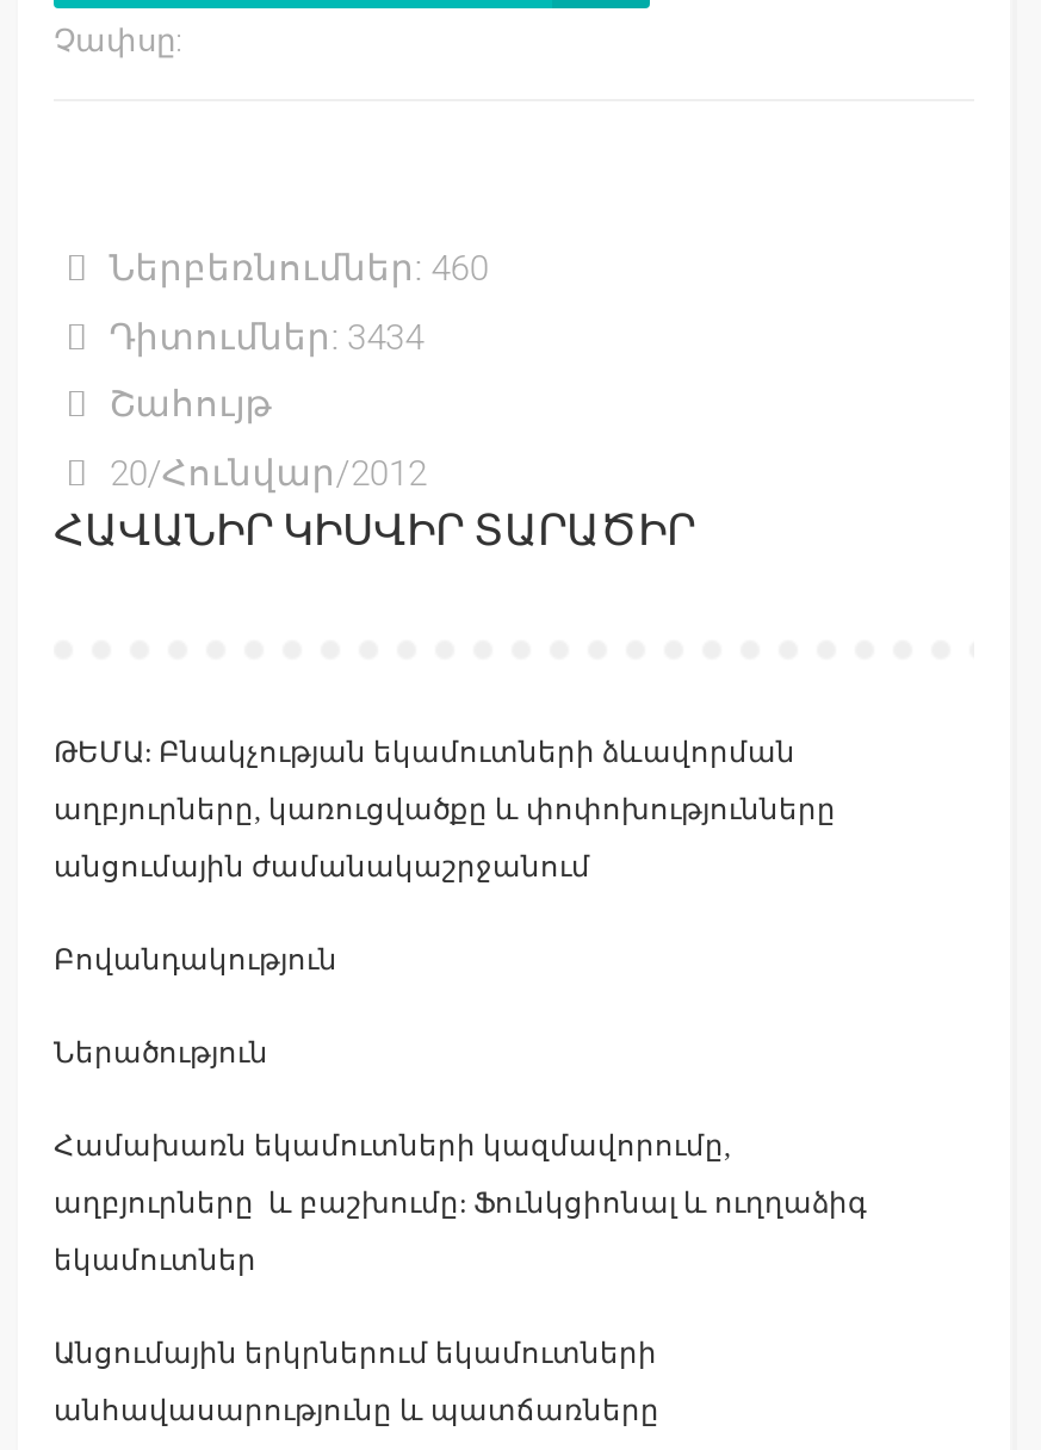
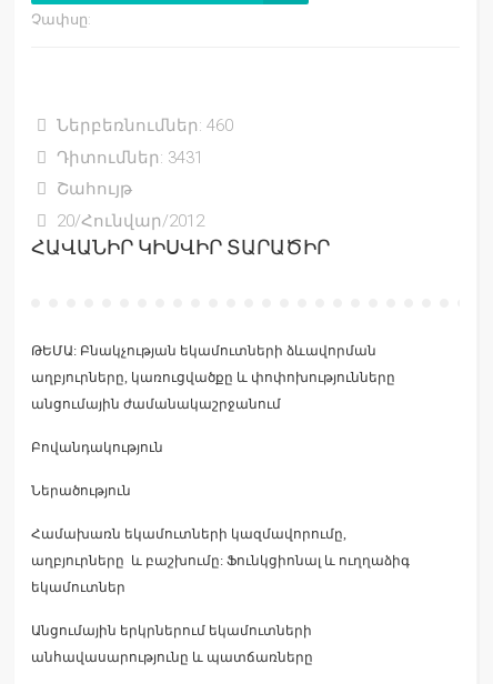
[100,315,424,358] Դիտումներ: 3434 -> [53,147,204,167] Դիտումներ: 3431

